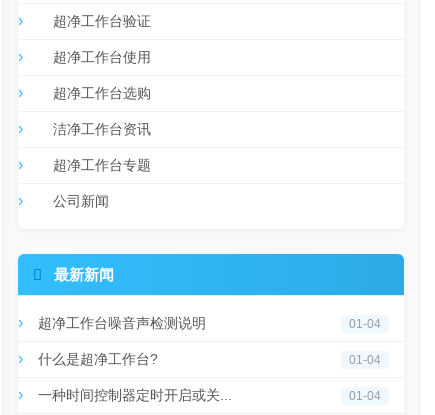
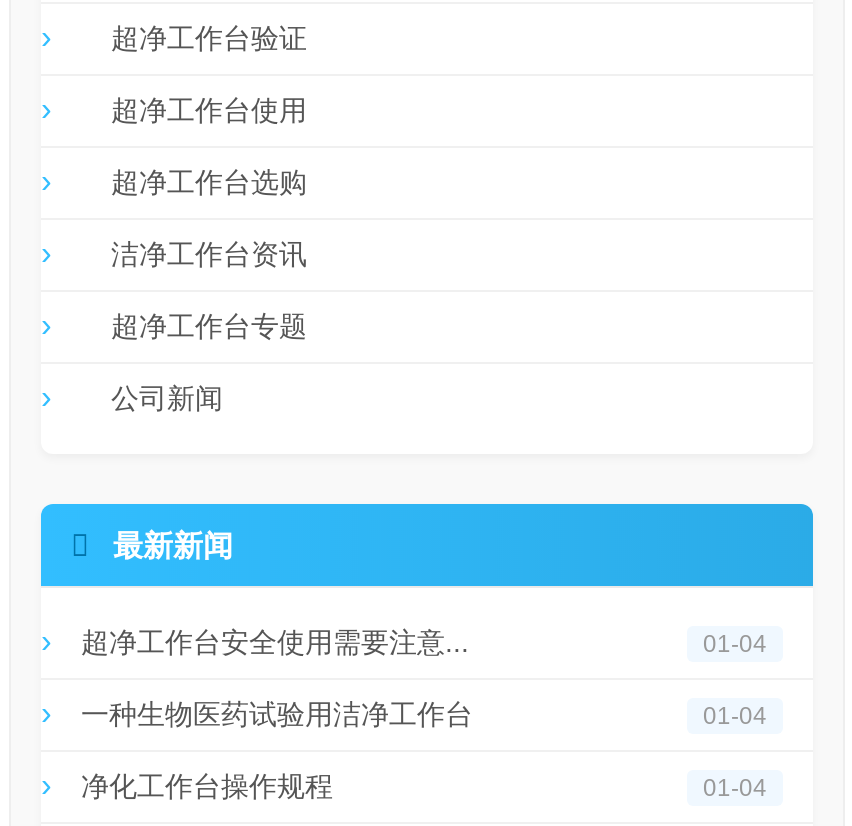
[38,315,206,331] 超净工作台噪音声检测说明 -> [81,626,469,658] 超净工作台安全使用需要注意...
[38,351,158,367] 什么是超净工作台? -> [81,698,473,730] 一种生物医药试验用洁净工作台
[38,387,232,403] 一种时间控制器定时开启或关... -> [81,770,333,802] 净化工作台操作规程

